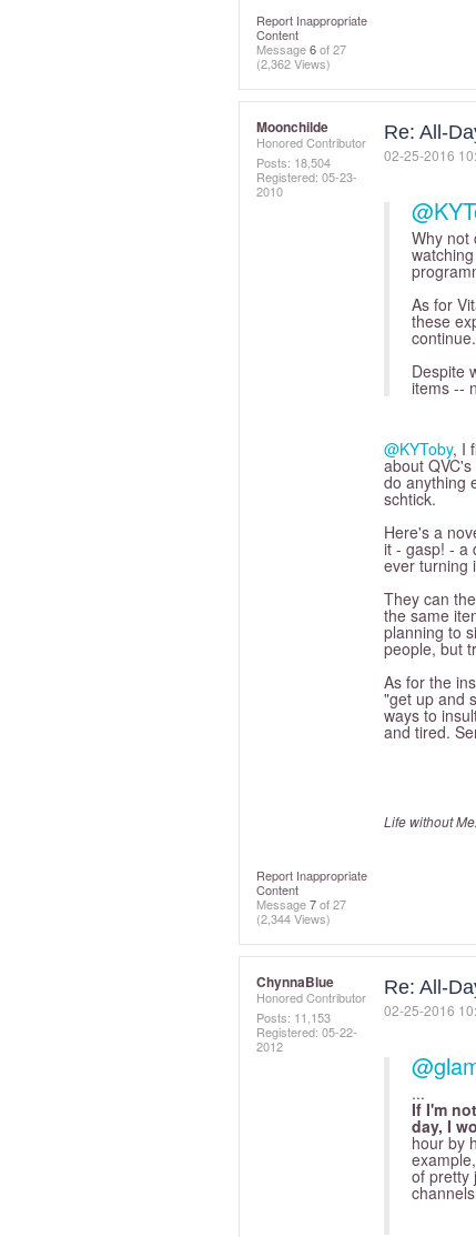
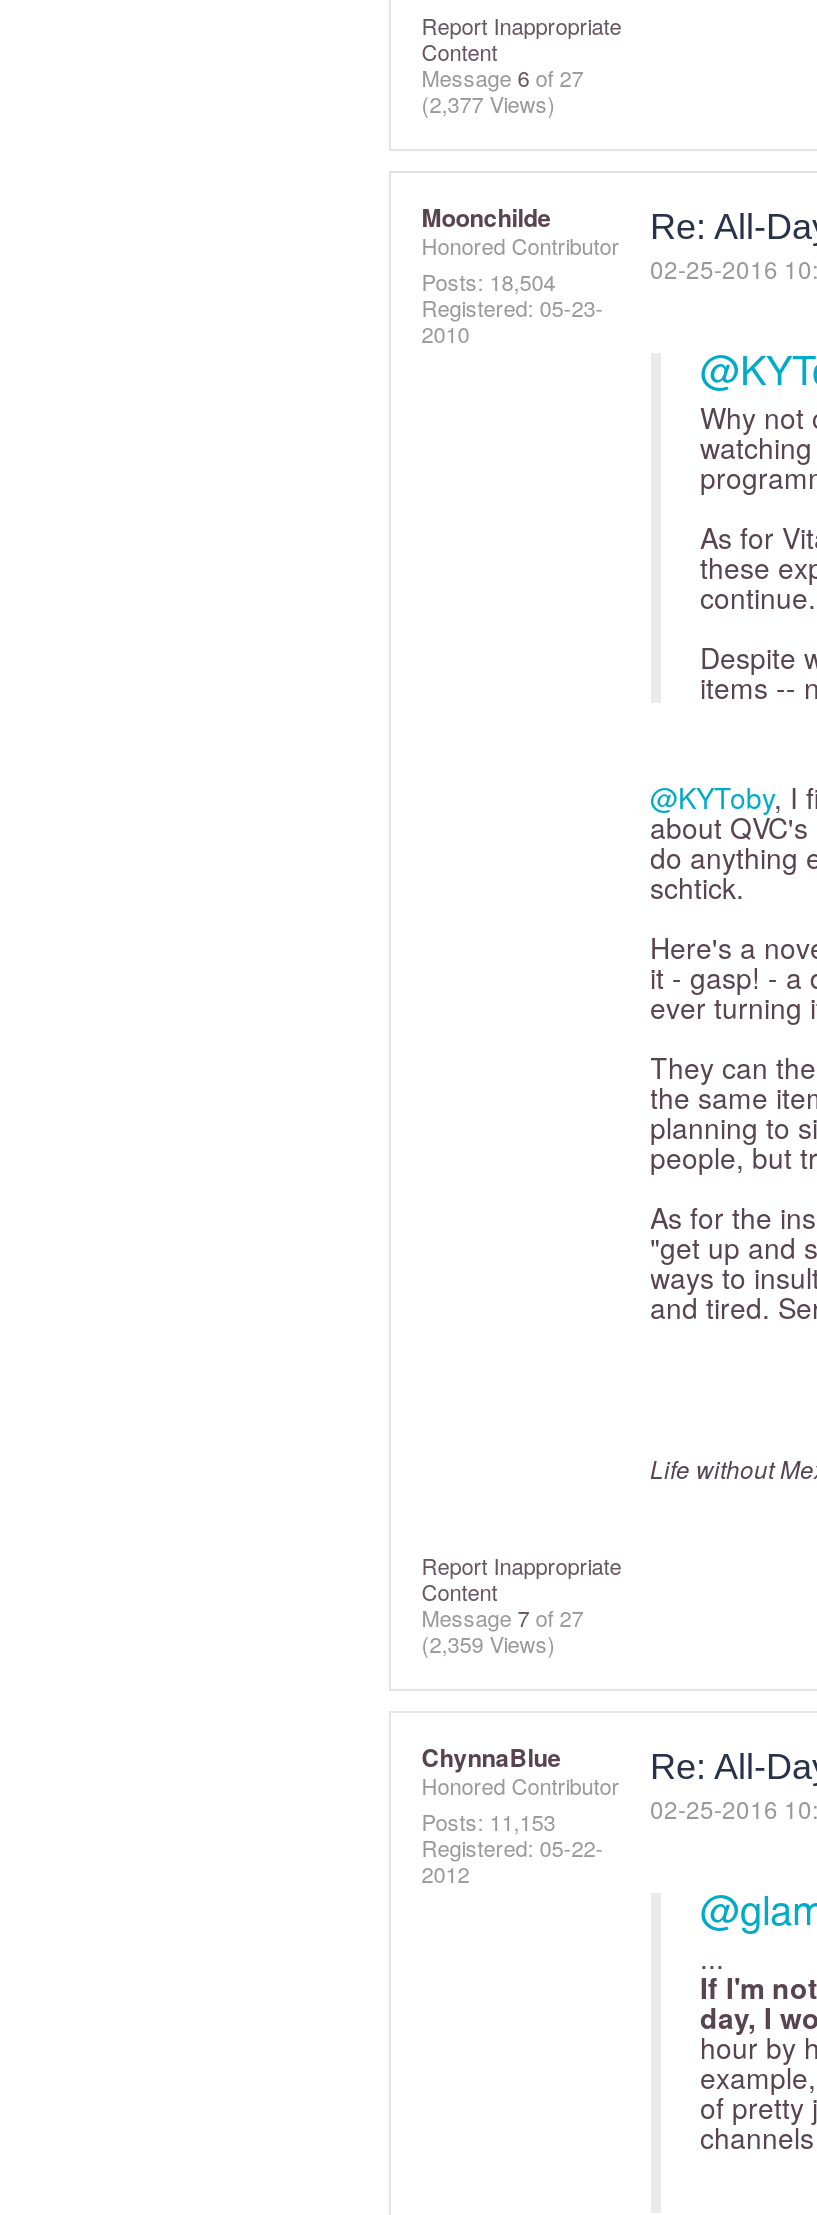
[257,54,331,72] (2,362 Views) -> [421,87,555,119] (2,377 Views)
[257,909,331,927] (2,344 Views) -> [421,1627,555,1659] (2,359 Views)

